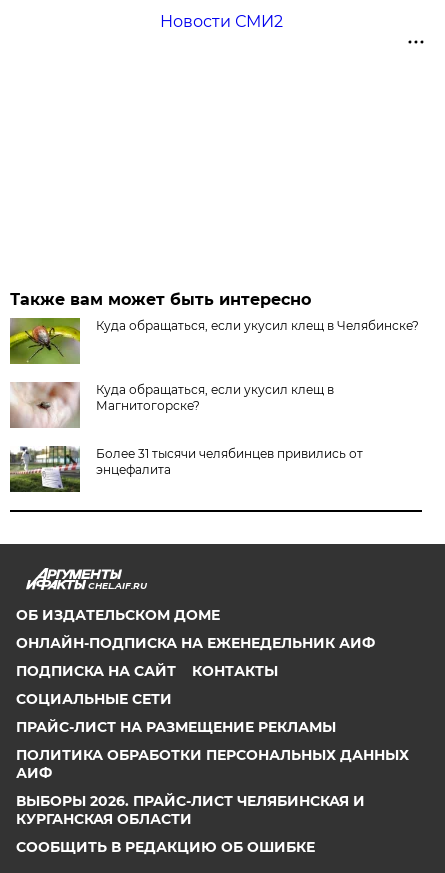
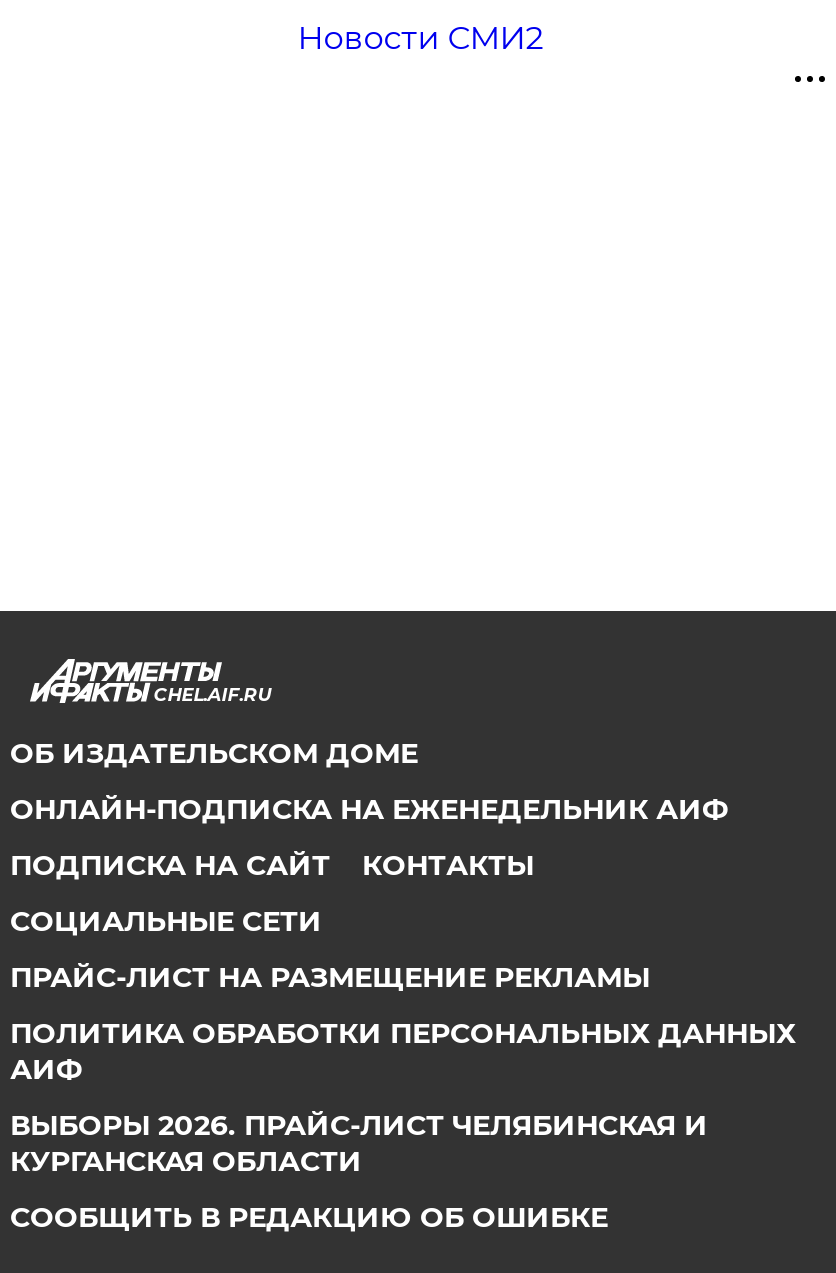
[9,290,419,365] [image] | Также вам может быть интересно | Куда обращаться, если укусил клещ в Челябинске? -> none
[9,381,363,477] [image] | Куда обращаться, если укусил клещ в | Магнитогорске? | Более 31 тысячи челябинцев привились от | энцефалита -> none
[9,445,81,493] [image] -> none

